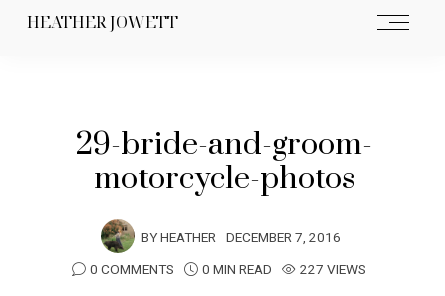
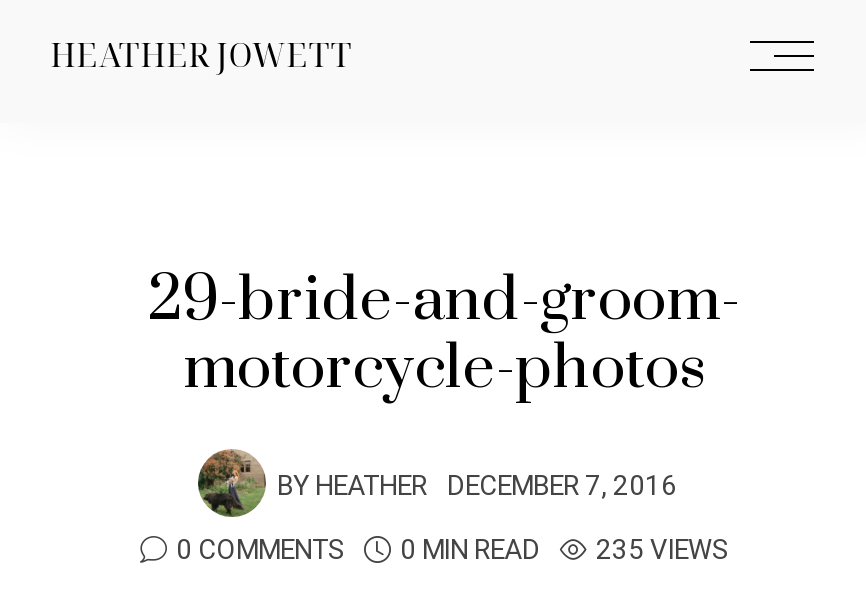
[90,260,366,280] 0 COMMENTS 0 MIN READ 227 VIEWS -> [176,531,728,571] 0 COMMENTS 0 MIN READ 235 VIEWS

